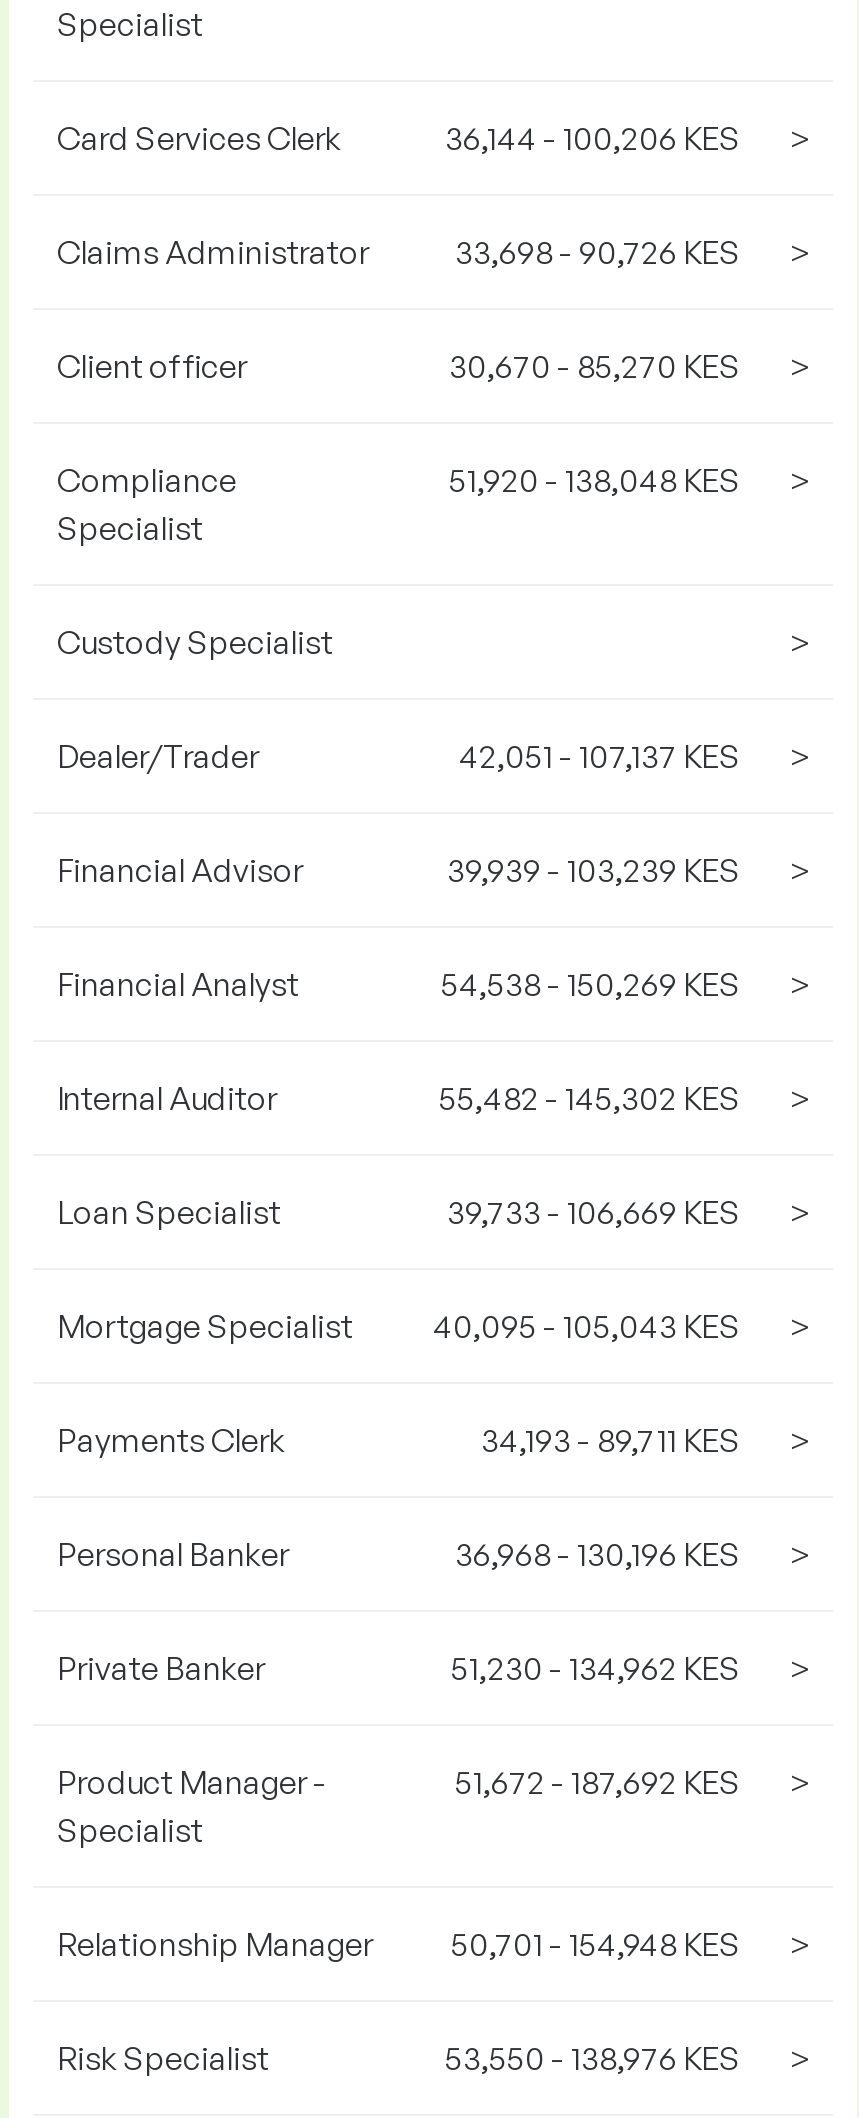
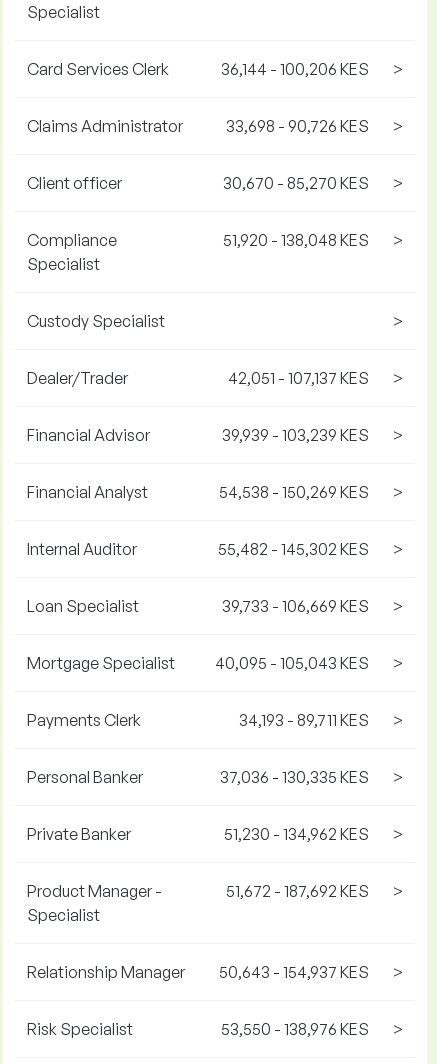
[455,1534,741,1574] 36,968 - 130,196 KES -> [220,767,369,787] 37,036 - 130,335 KES
[451,1924,741,1964] 50,701 - 154,948 KES -> [219,962,369,982] 50,643 - 154,937 KES

